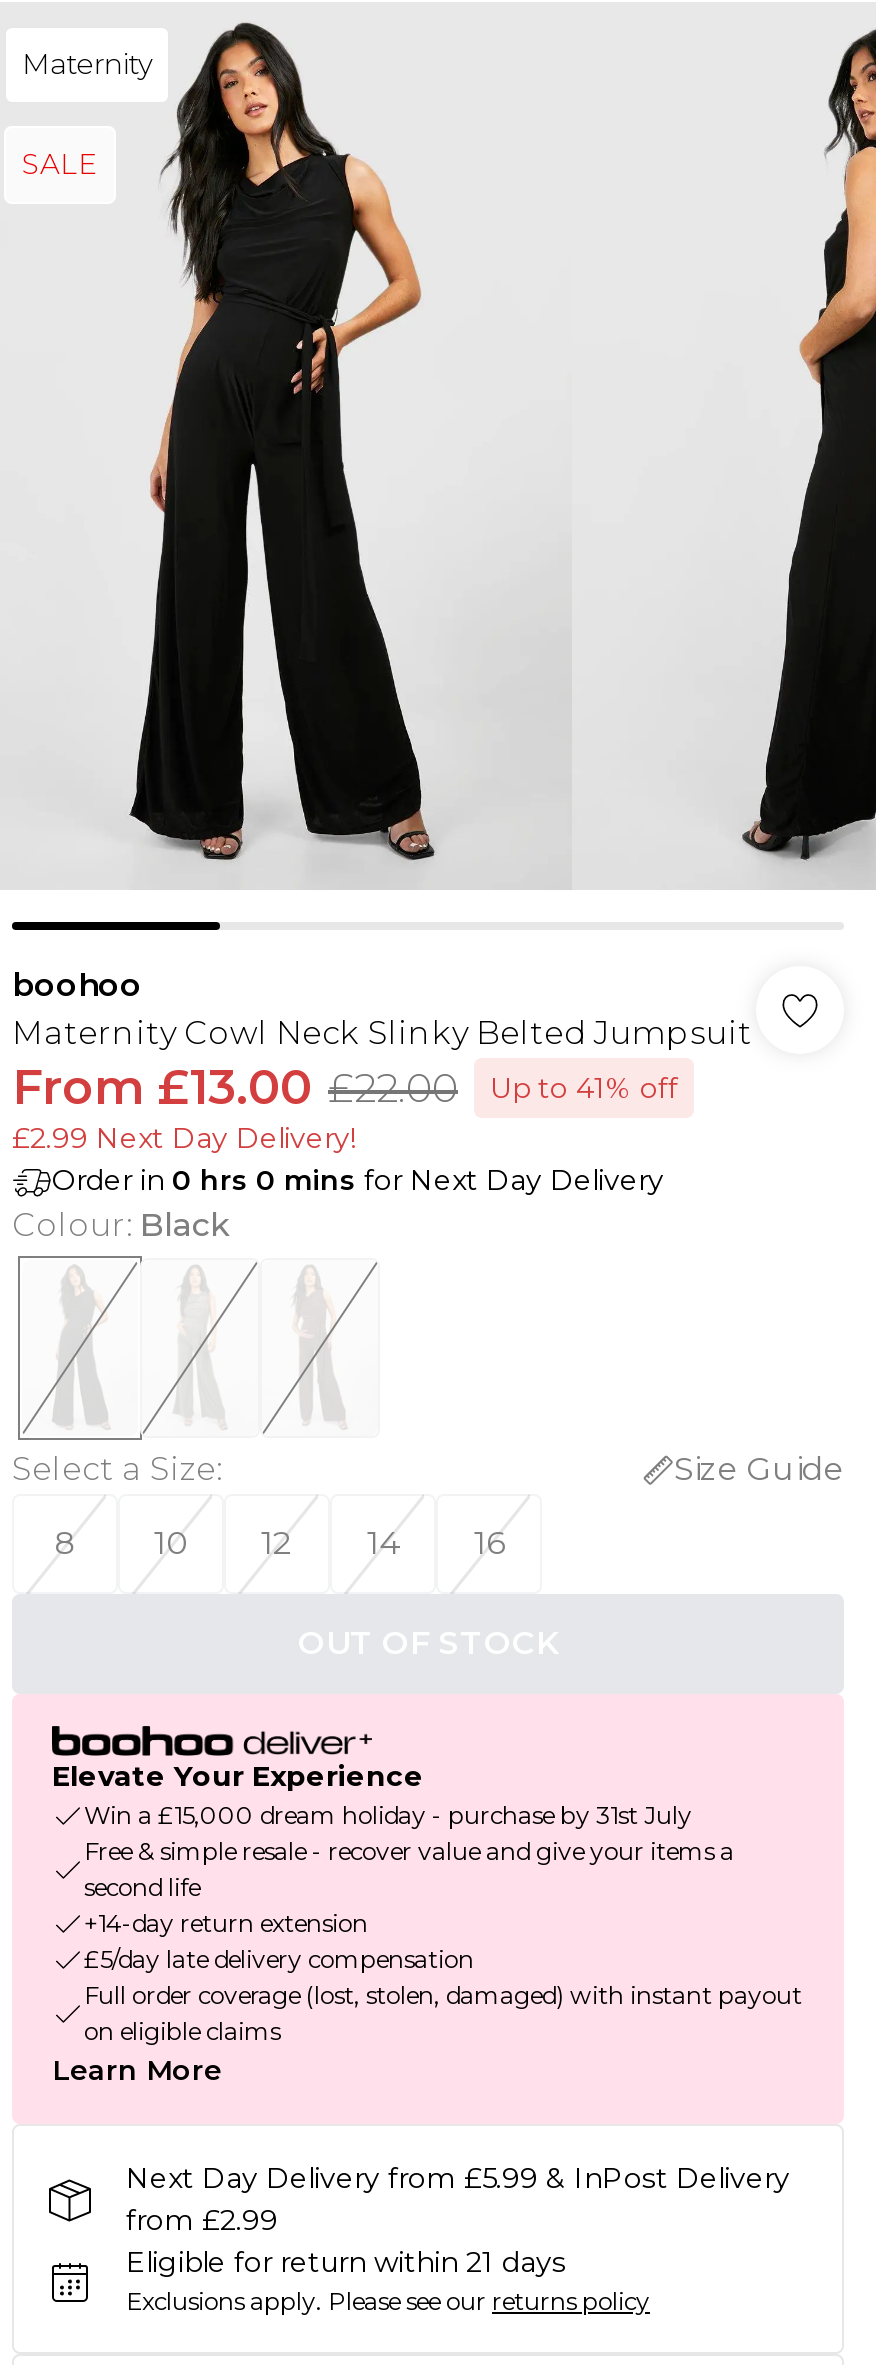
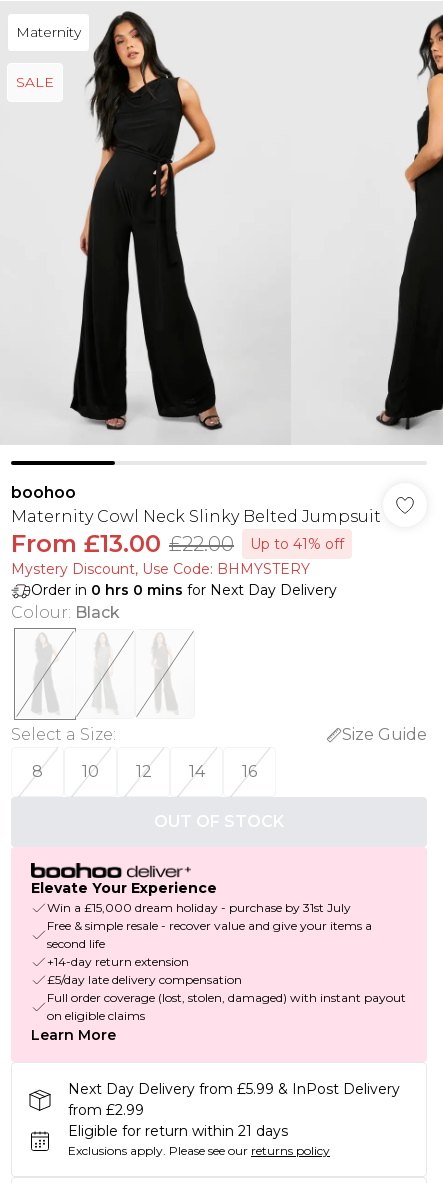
[12,1120,356,1156] £2.99 Next Day Delivery! -> [11,560,310,578] Mystery Discount, Use Code: BHMYSTERY

